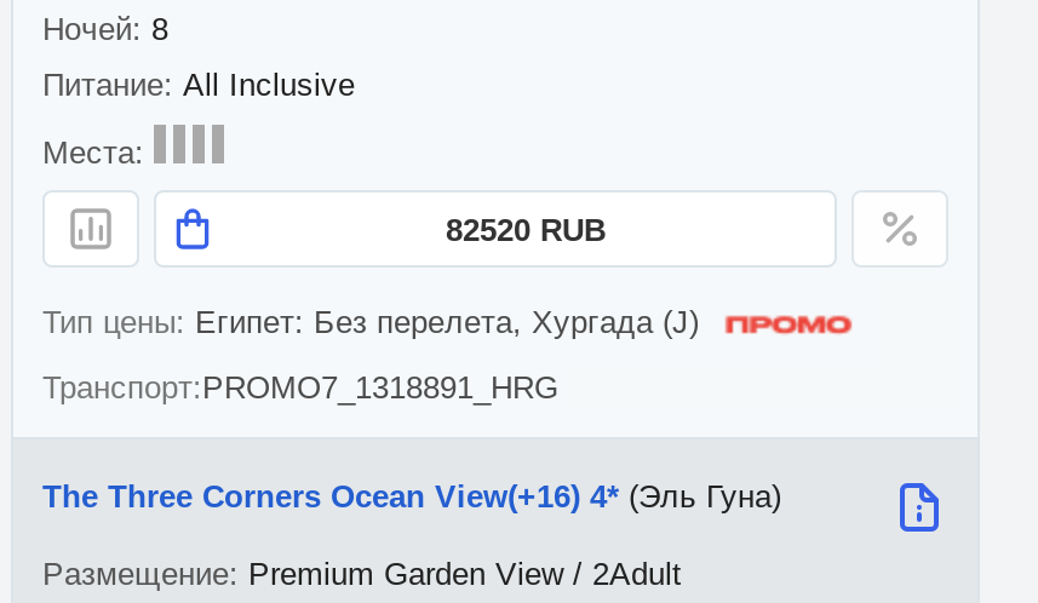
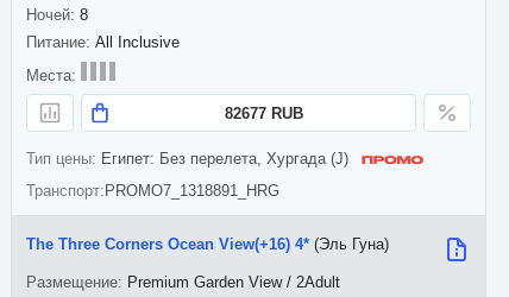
[446,211,606,247] 82520 RUB -> [224,104,303,122] 82677 RUB

